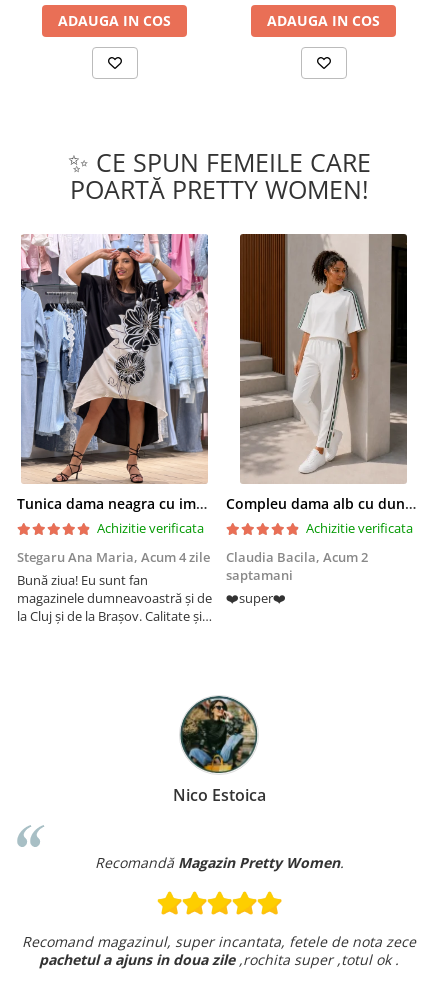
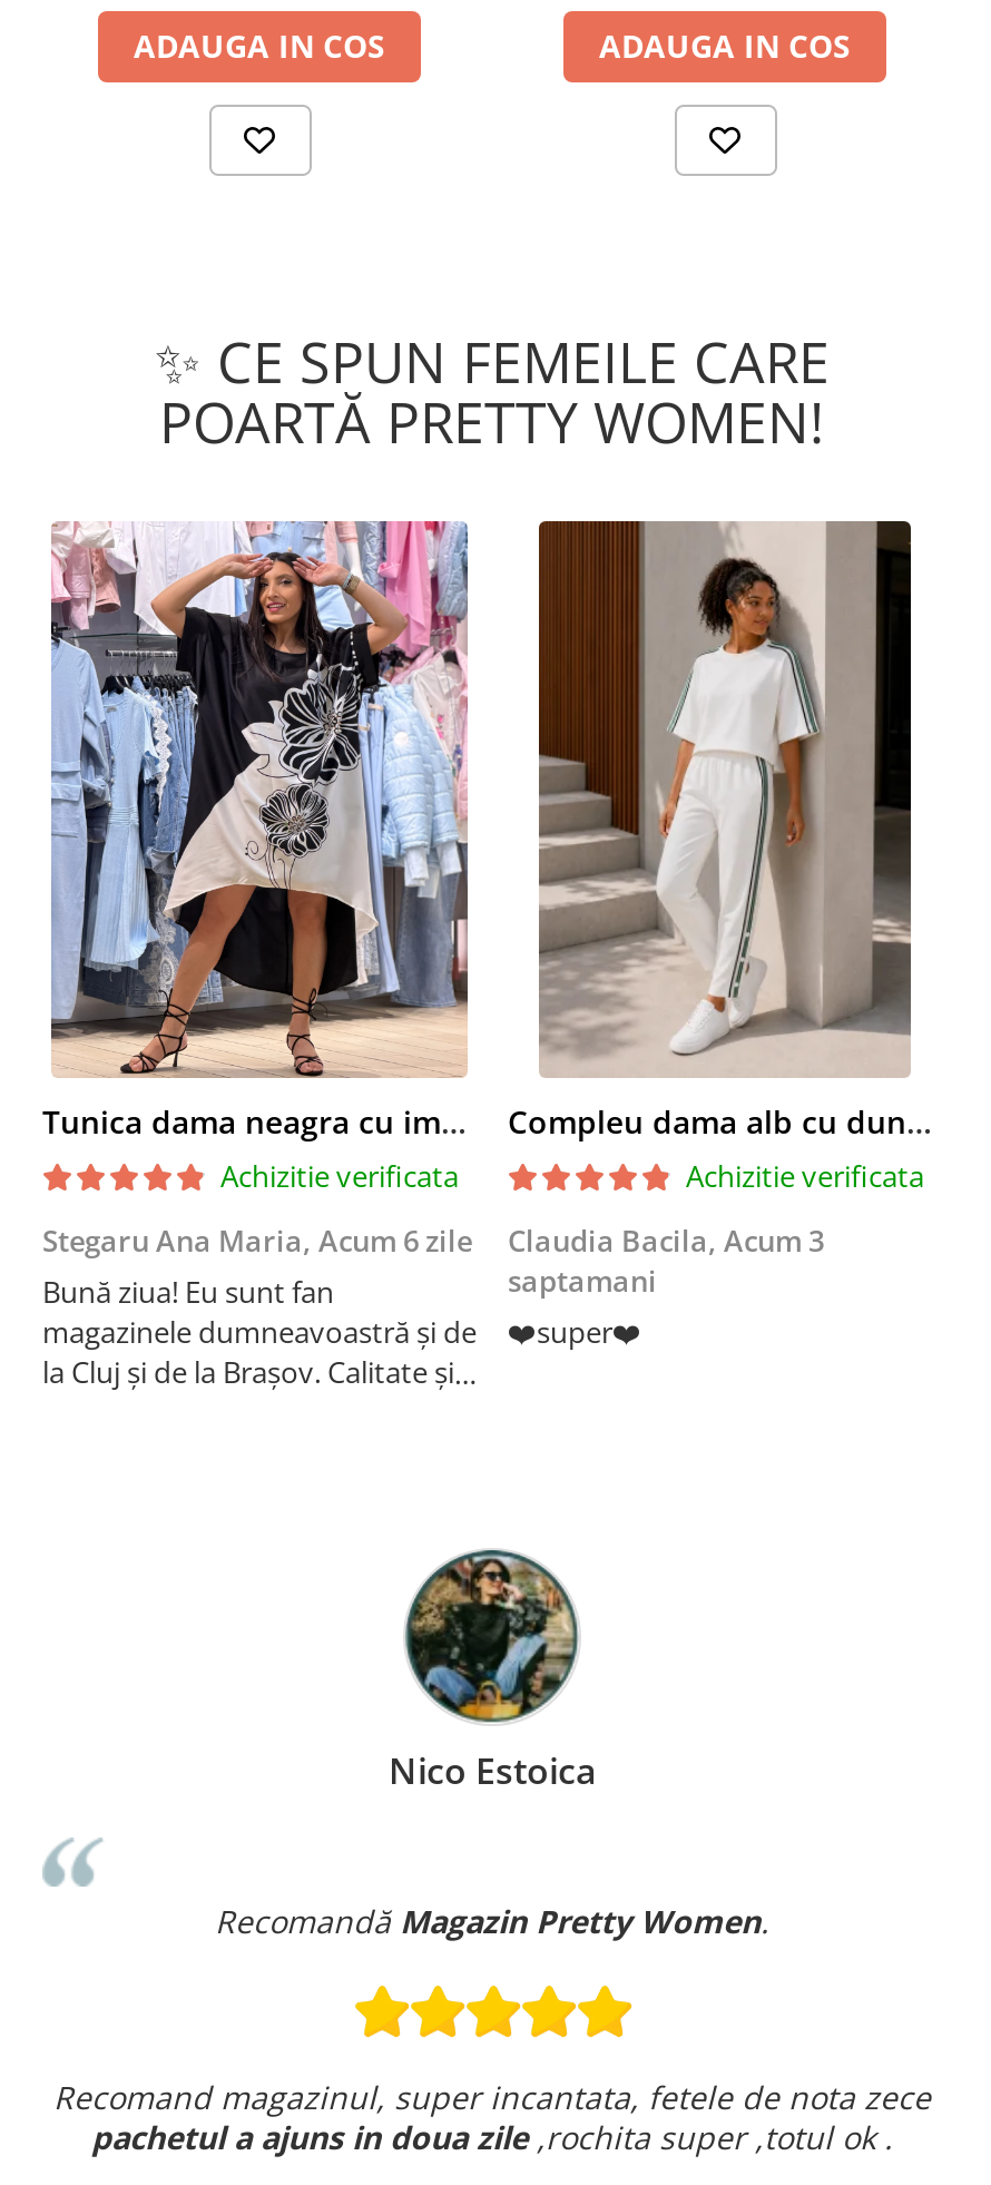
[17,548,210,566] Stegaru Ana Maria, Acum 4 zile -> [42,1221,472,1261] Stegaru Ana Maria, Acum 6 zile
[226,548,368,566] Claudia Bacila, Acum 2 -> [508,1221,824,1261] Claudia Bacila, Acum 3

